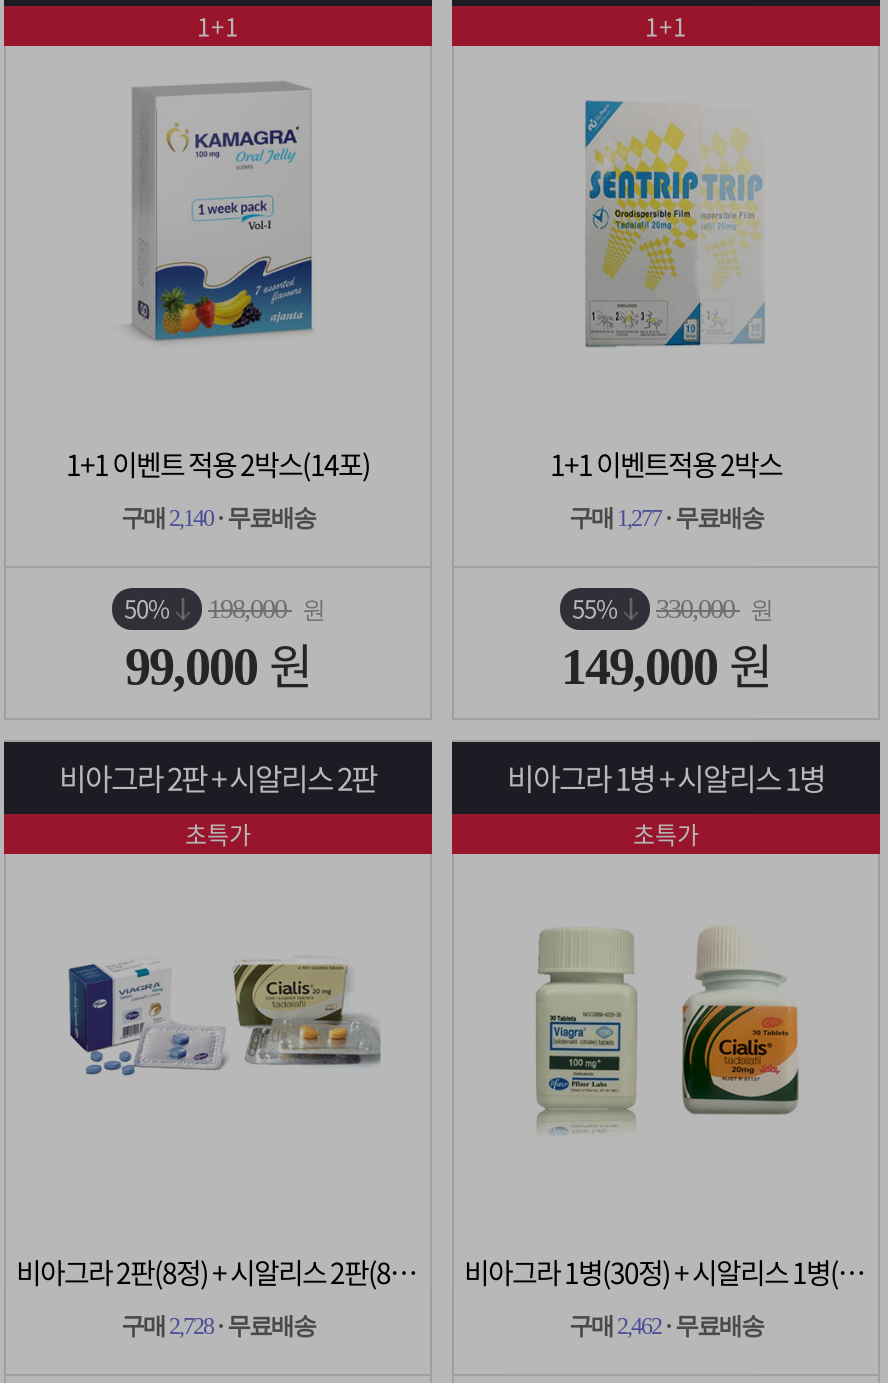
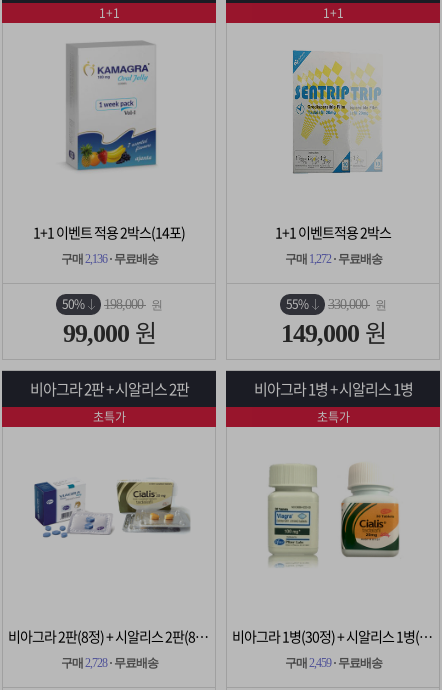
[121,504,315,532] 구매 2,140 · 무료배송 -> [60,252,157,266] 구매 2,136 · 무료배송
[569,504,763,532] 구매 1,277 · 무료배송 -> [284,252,381,266] 구매 1,272 · 무료배송
[569,1312,763,1340] 구매 2,462 · 무료배송 -> [284,656,381,670] 구매 2,459 · 무료배송

